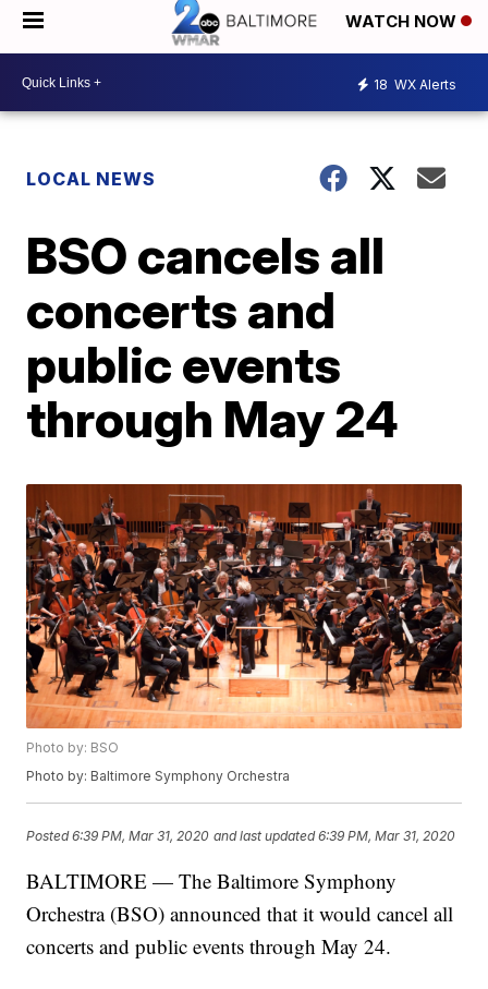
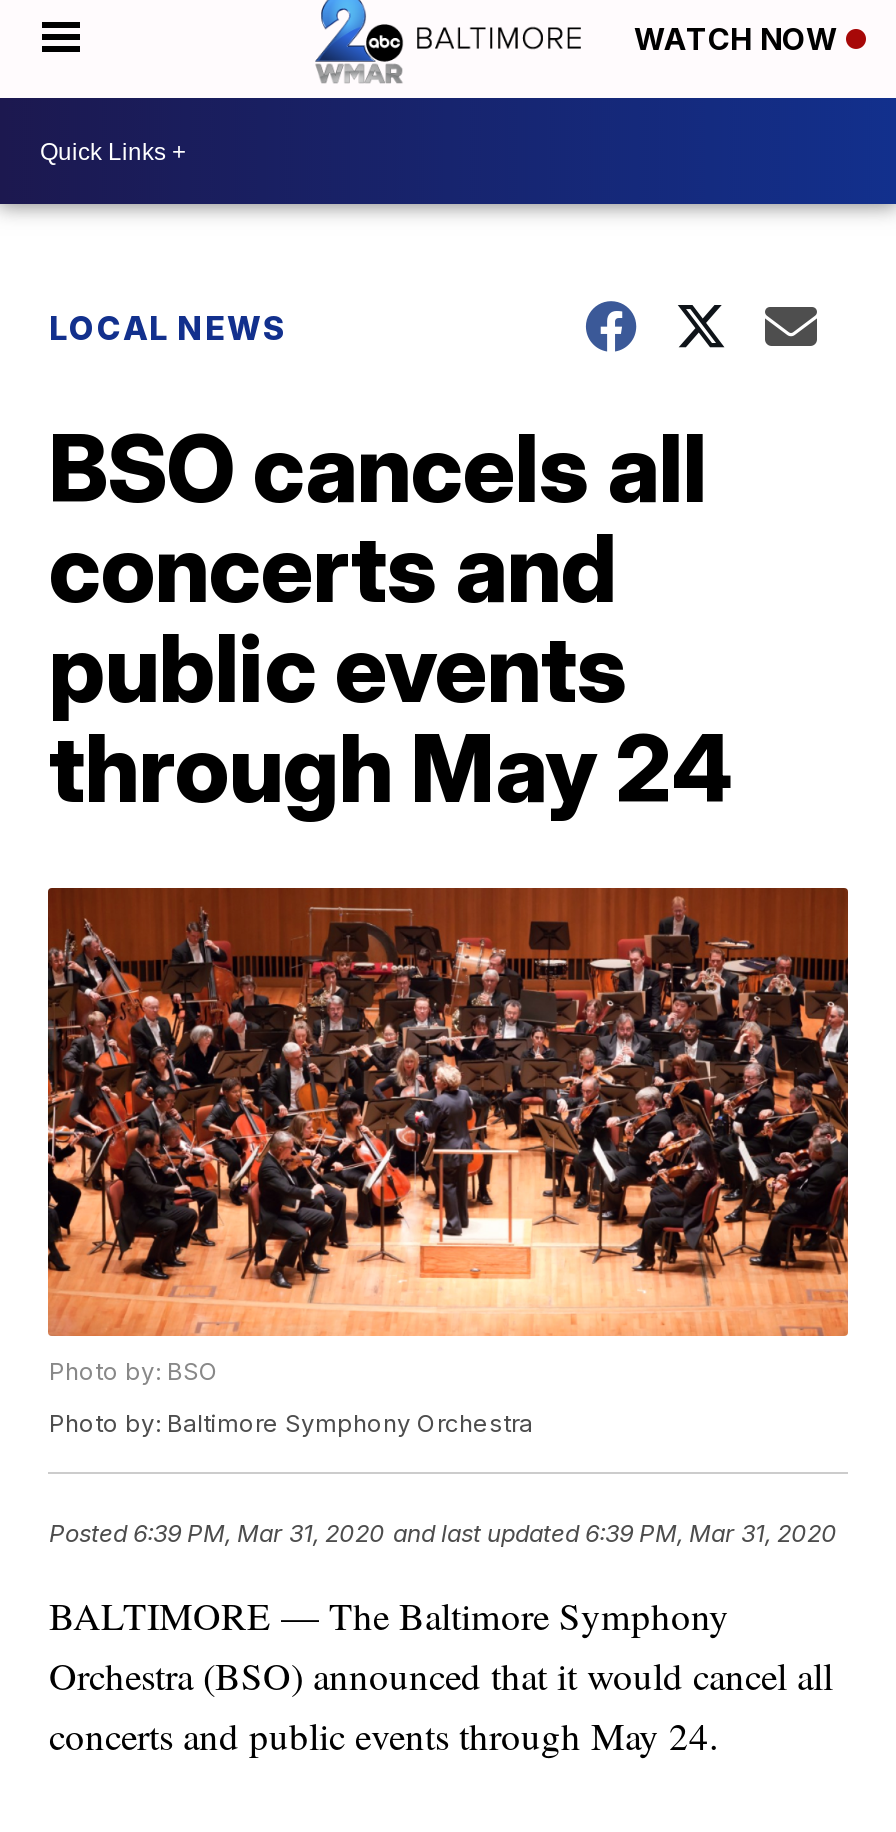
[374,76,456,92] 18 WX Alerts -> none

